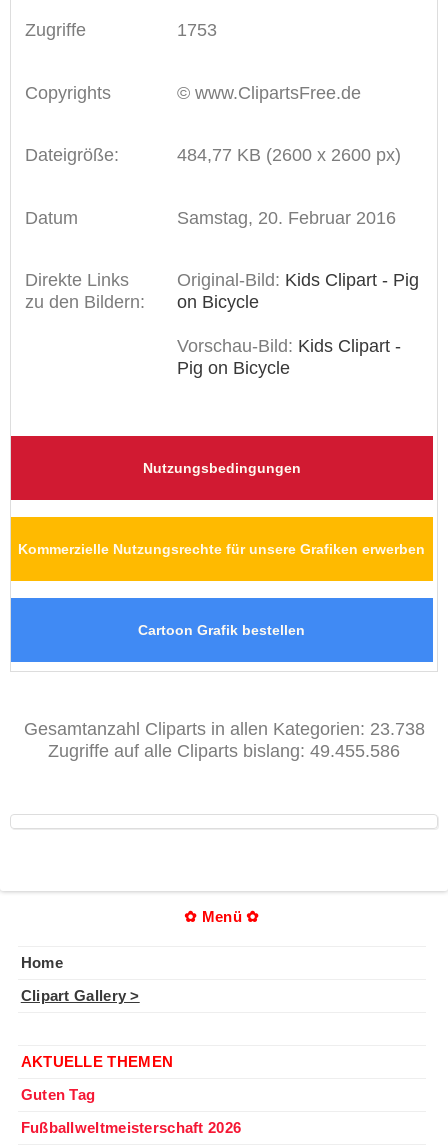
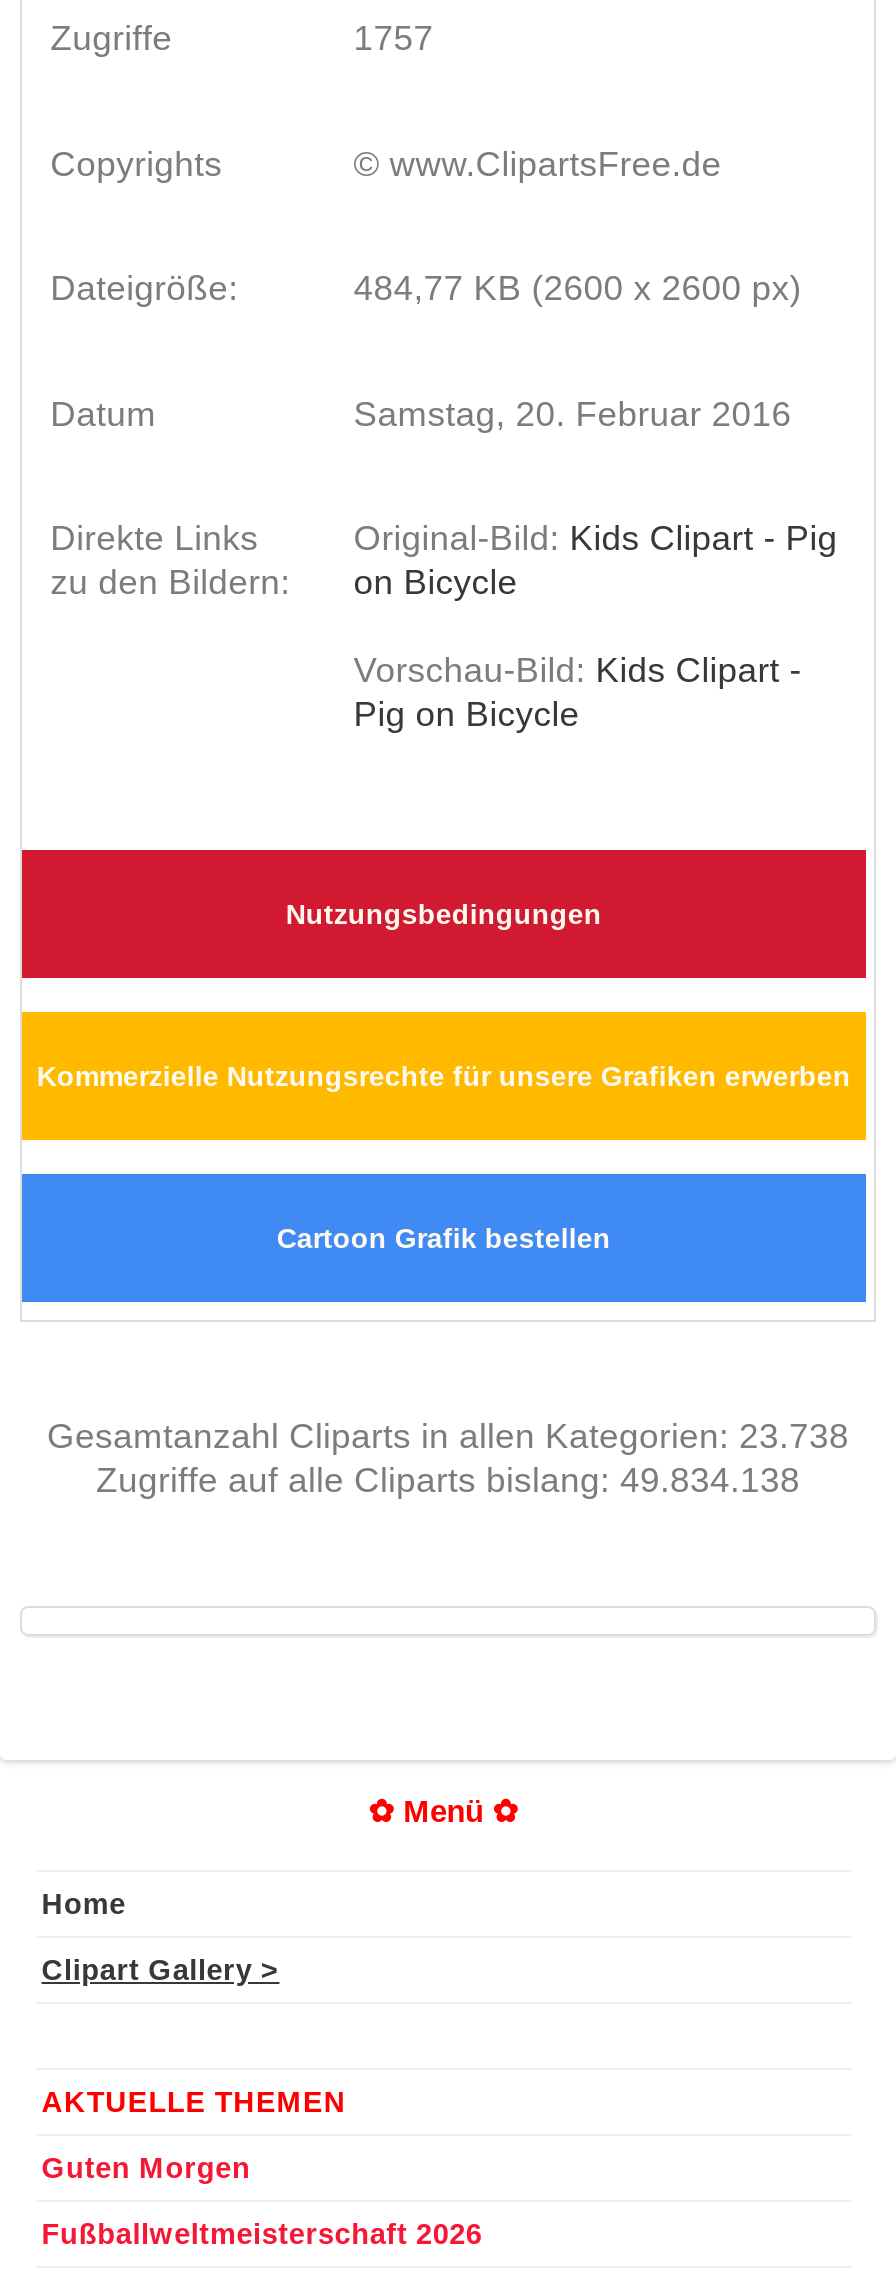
[177,20,217,40] 1753 -> [354,19,434,59] 1757
[48,741,400,761] Zugriffe auf alle Cliparts bislang: 49.455.586 -> [96,1459,800,1499] Zugriffe auf alle Cliparts bislang: 49.834.138
[21,1087,95,1103] Guten Tag -> [41,2152,250,2184] Guten Morgen

